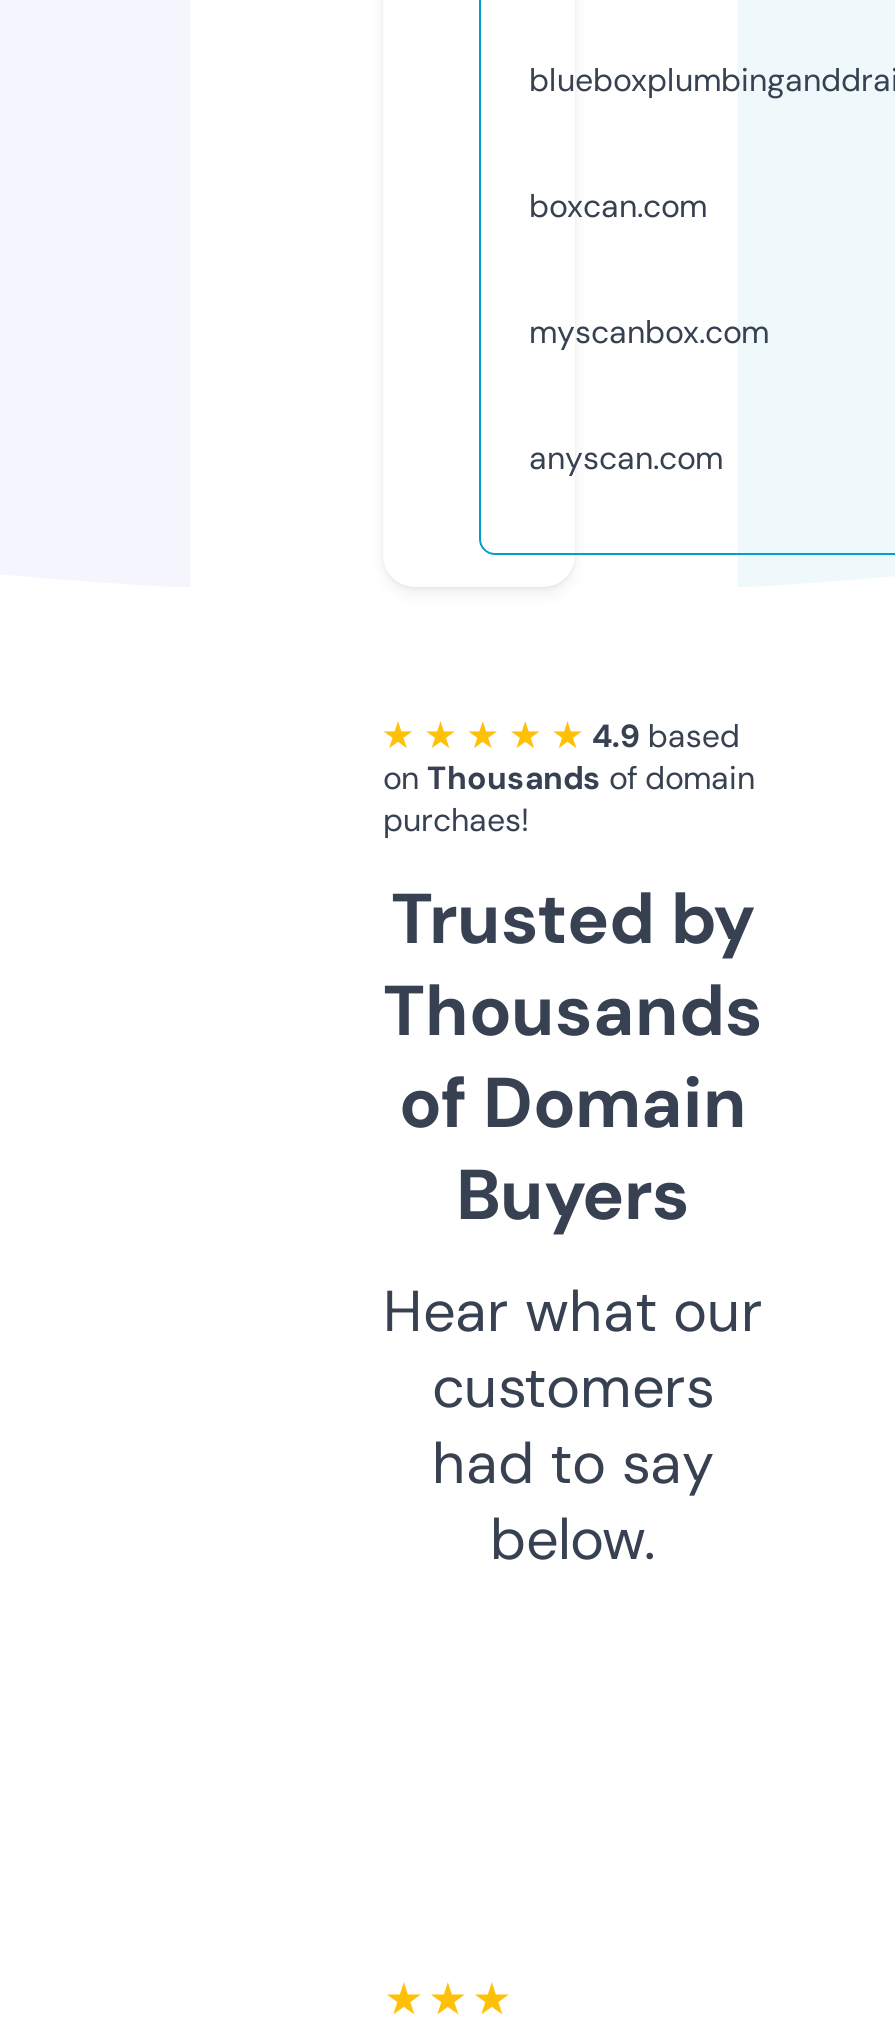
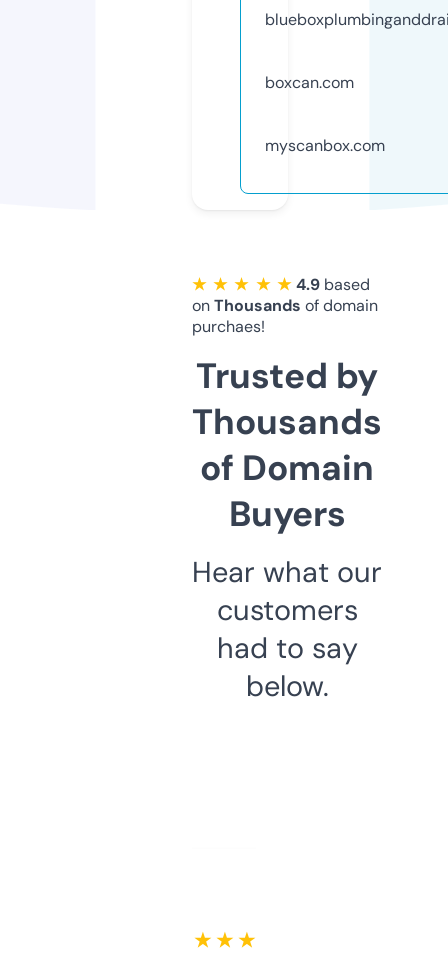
[529,437,723,479] anyscan.com -> none
moved [383,757,763,1577] -> [192,295,382,705]: on Thousands of domain | purchaes! | Trusted by | ... | had to say | below.

